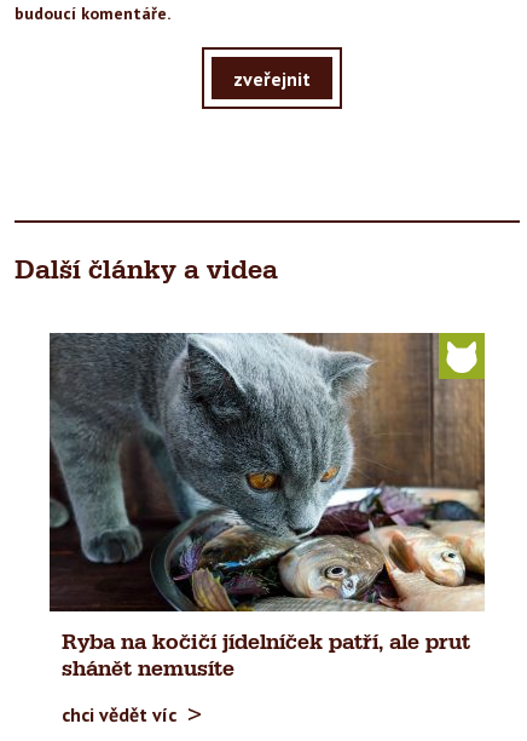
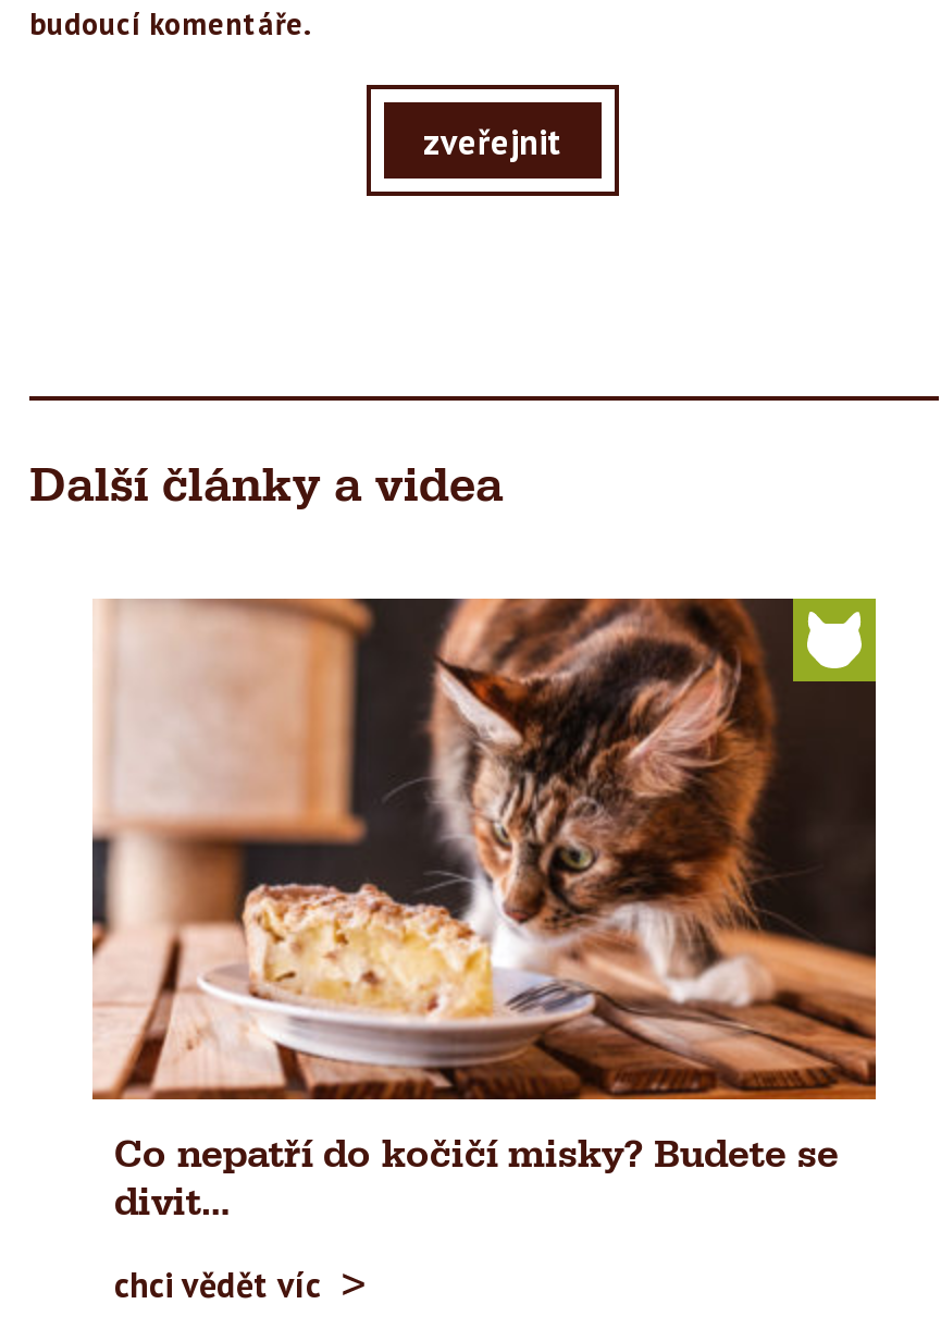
[48,332,486,680] [image] | Ryba na kočičí jídelníček patří, ale prut | shánět nemusíte -> [90,596,878,1223] [image] | Co nepatří do kočičí misky? Budete se | divit…

